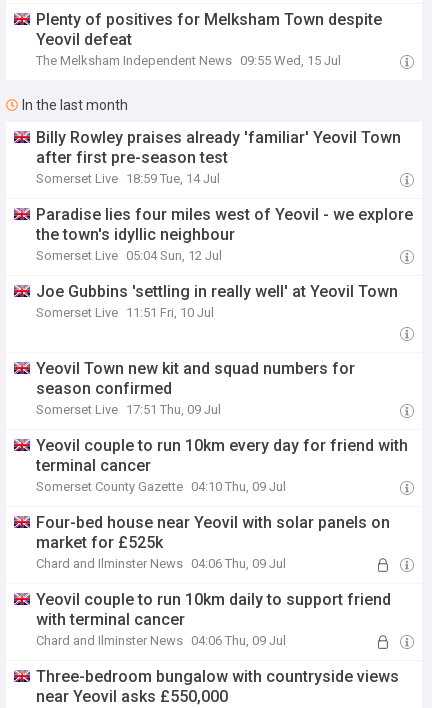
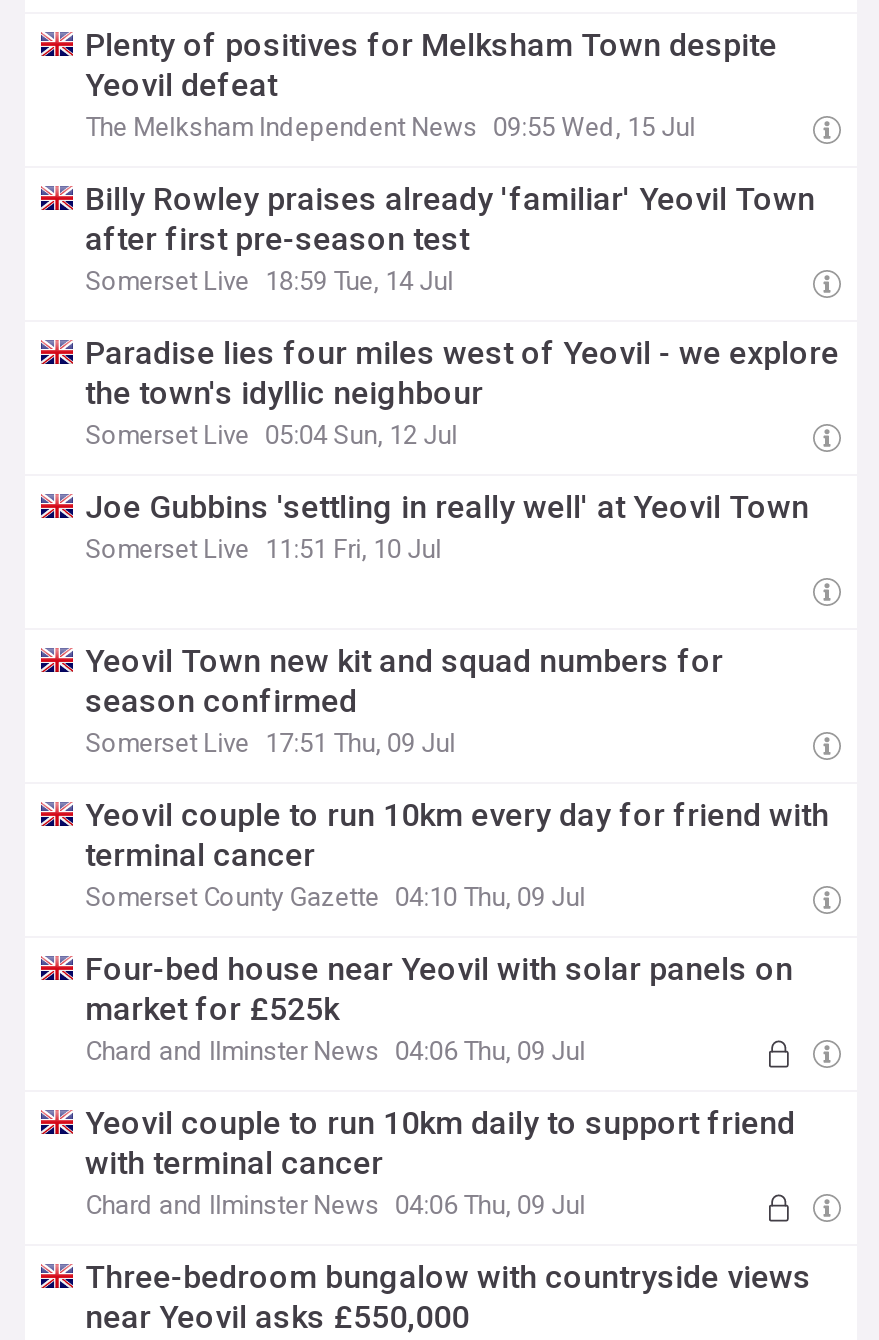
[22,97,128,113] In the last month -> none

